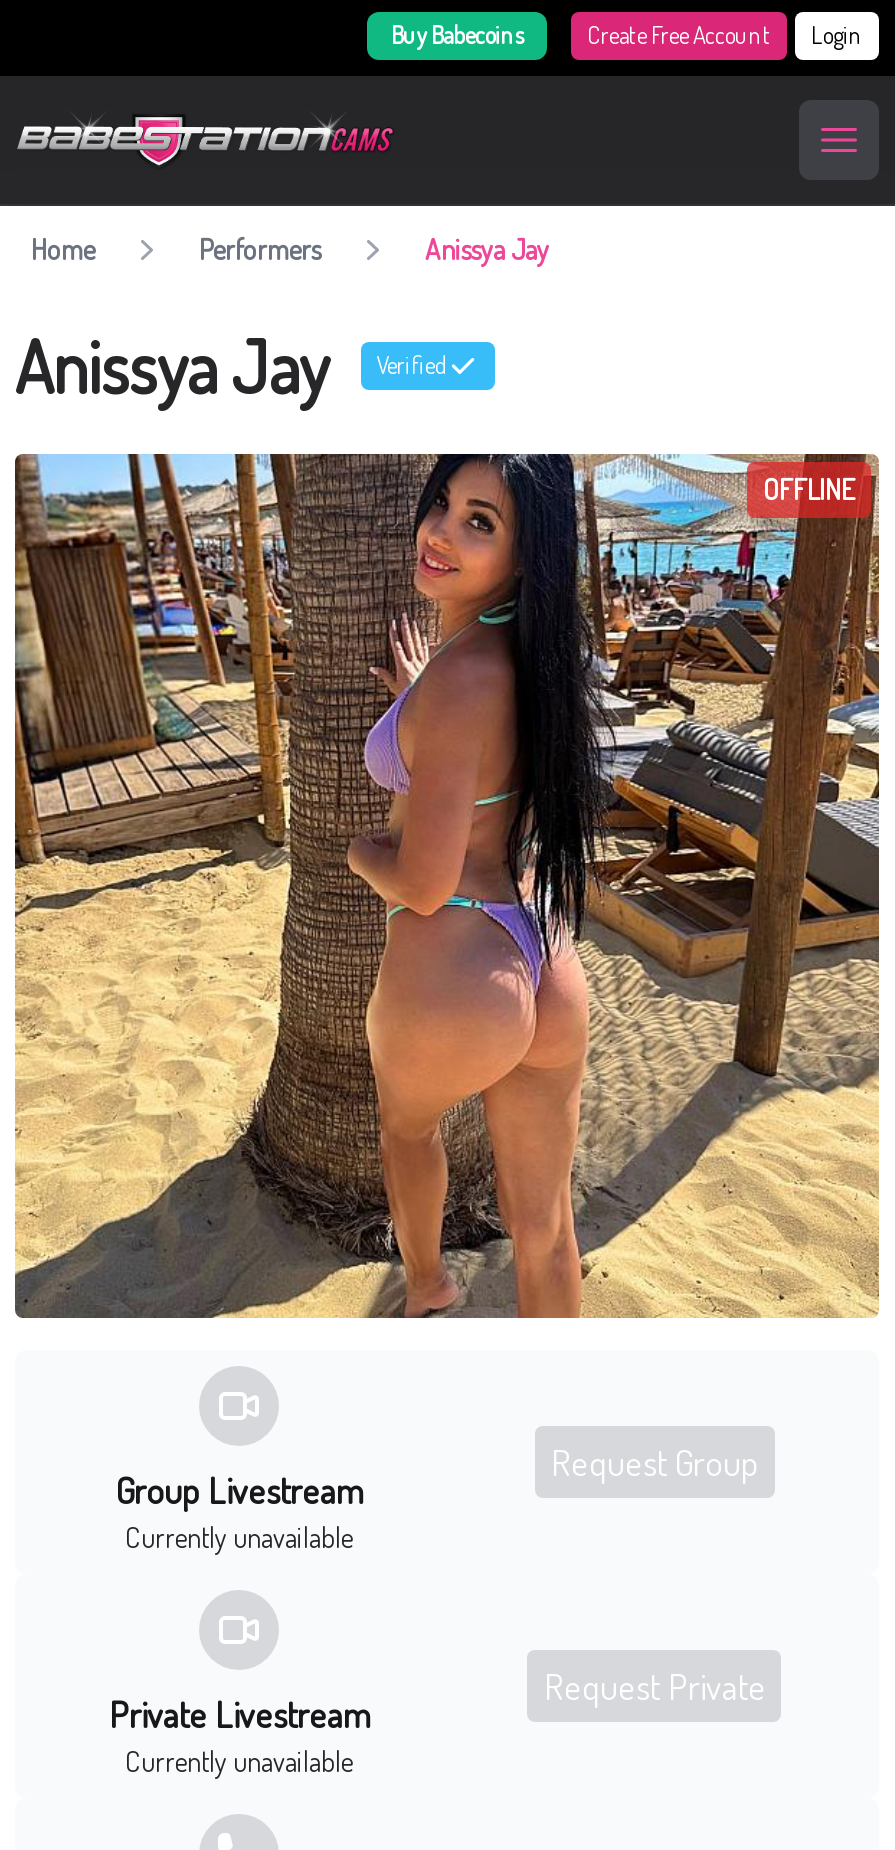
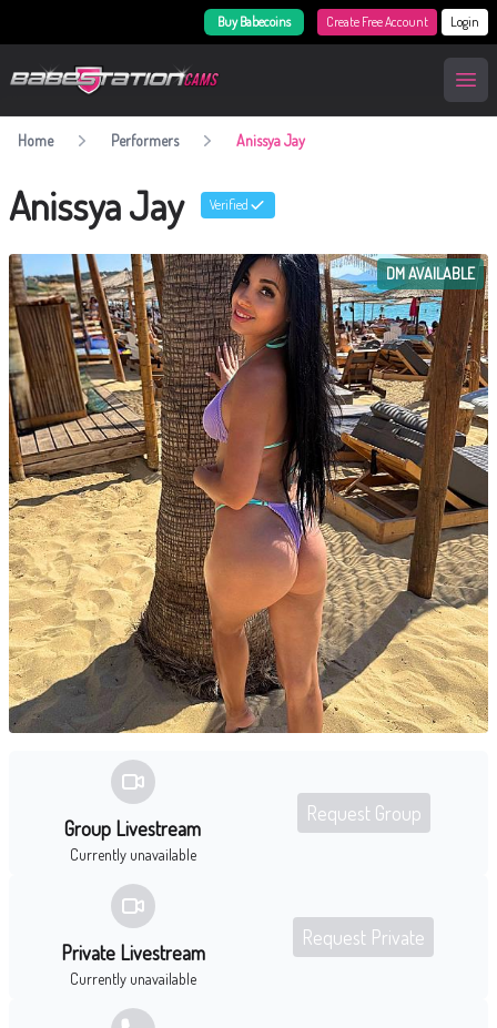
[763,472,855,506] OFFLINE -> [386,264,475,283] DM AVAILABLE

